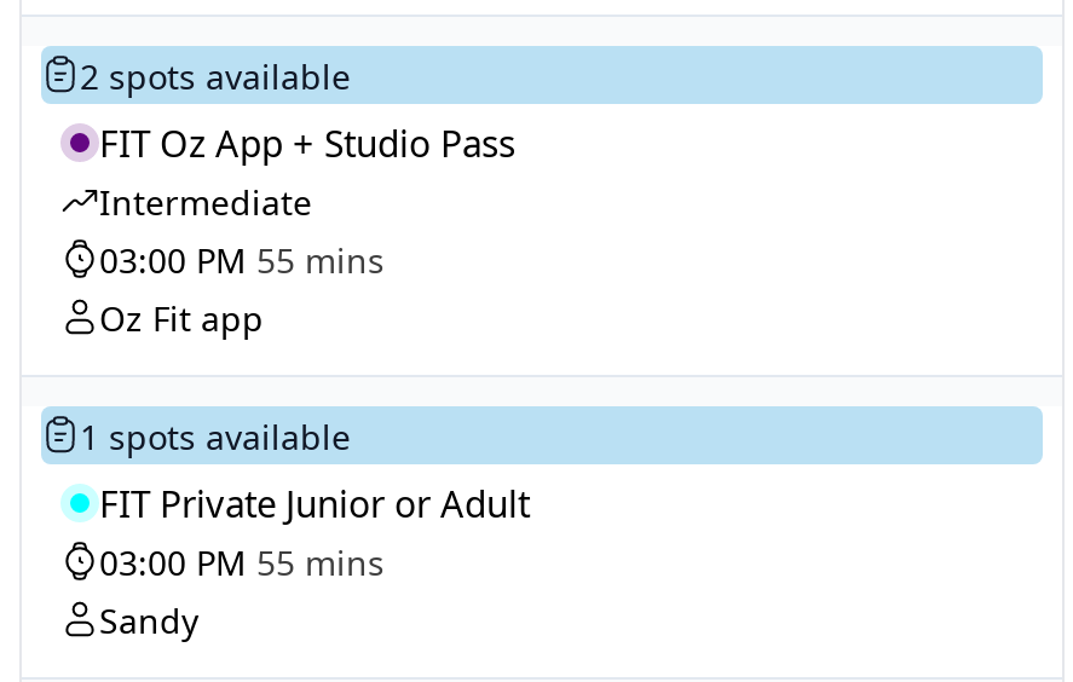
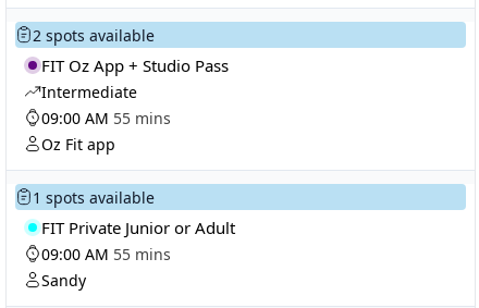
[99,236,385,282] 03:00 PM 55 mins -> [41,107,171,128] 09:00 AM 55 mins
[99,538,385,584] 03:00 PM 55 mins -> [41,243,171,264] 09:00 AM 55 mins

